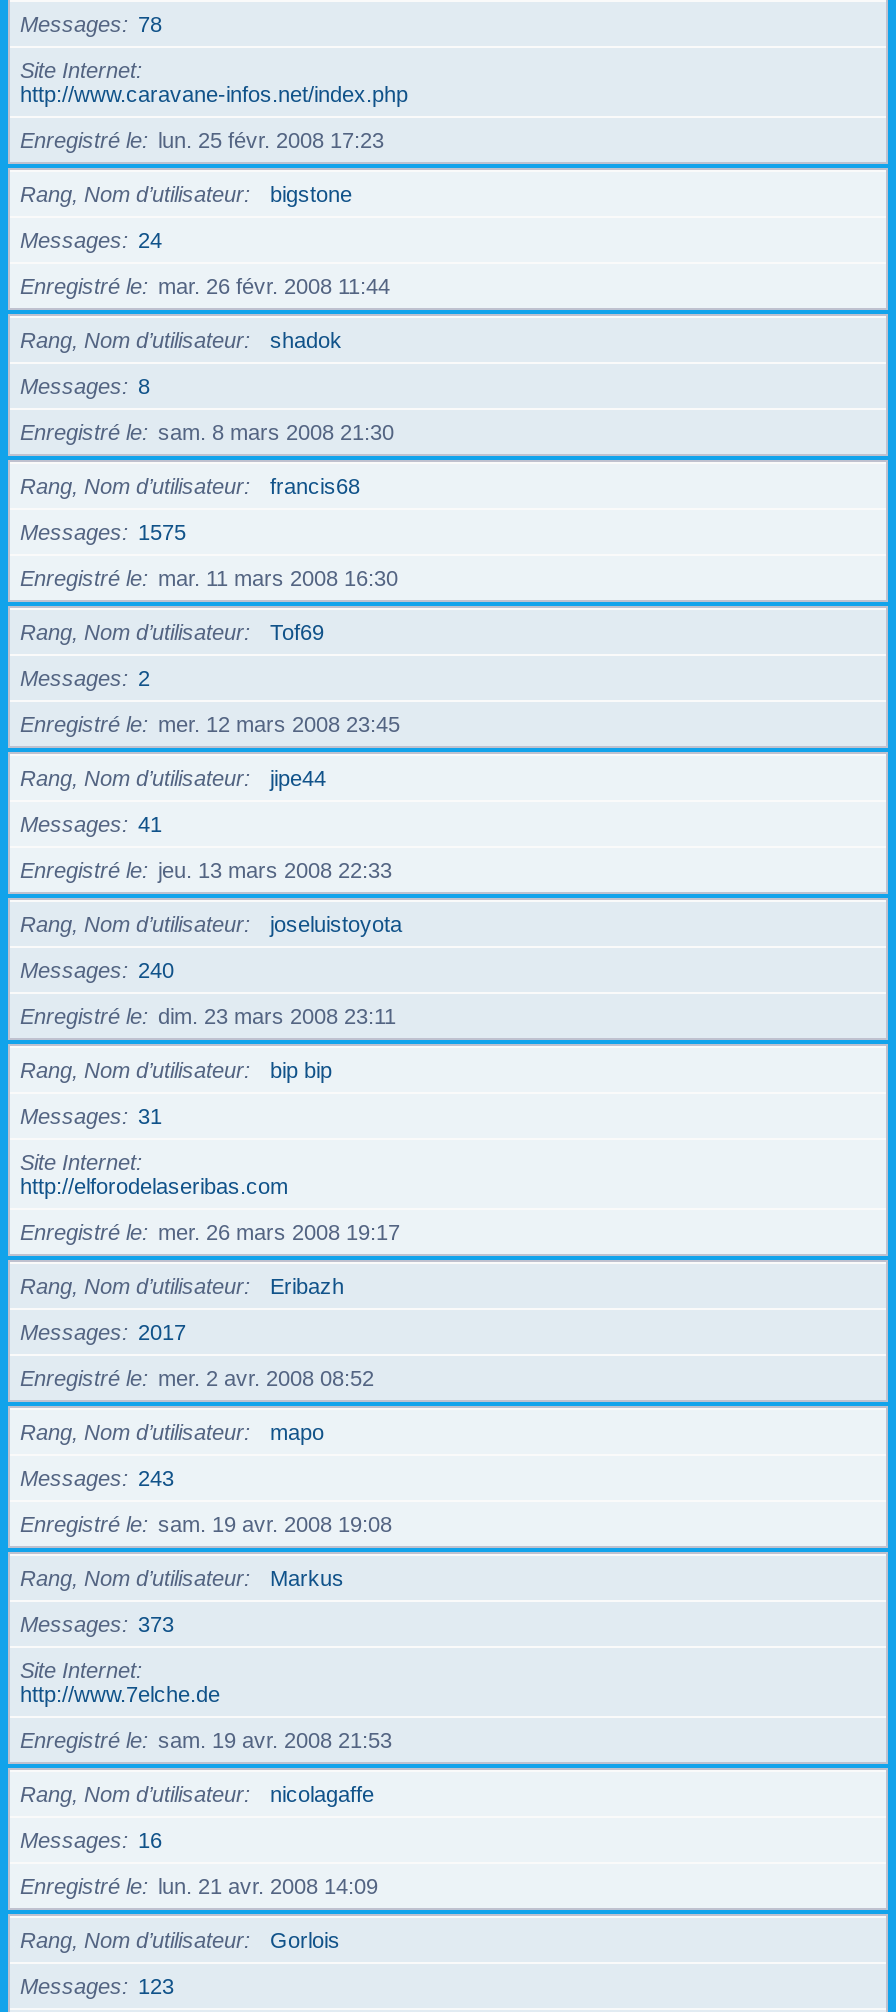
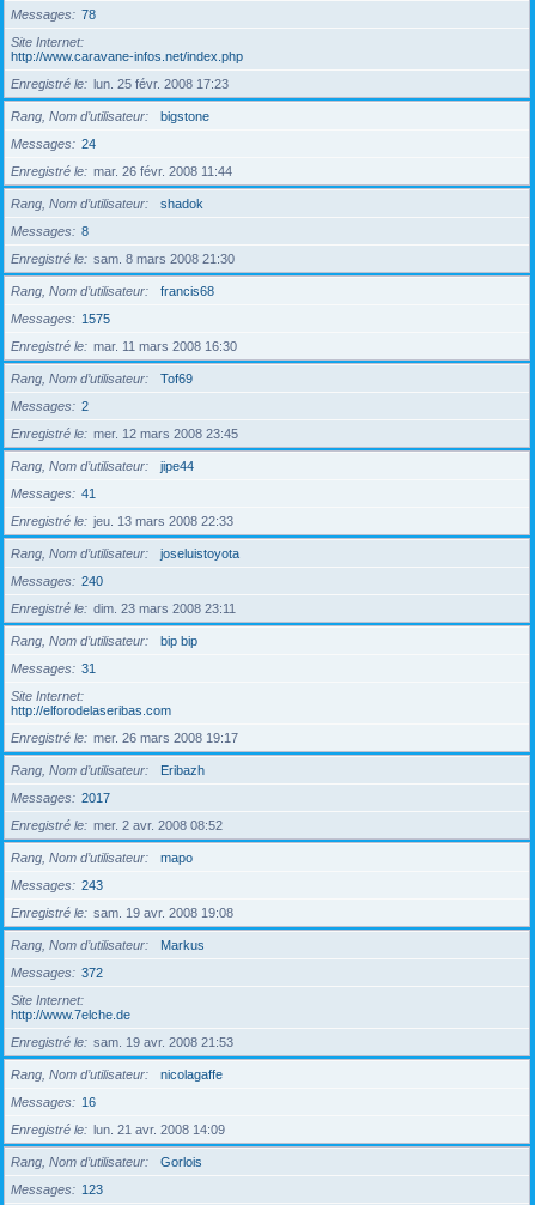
[20,1612,174,1636] Messages 373 -> [11,965,103,980] Messages 372

